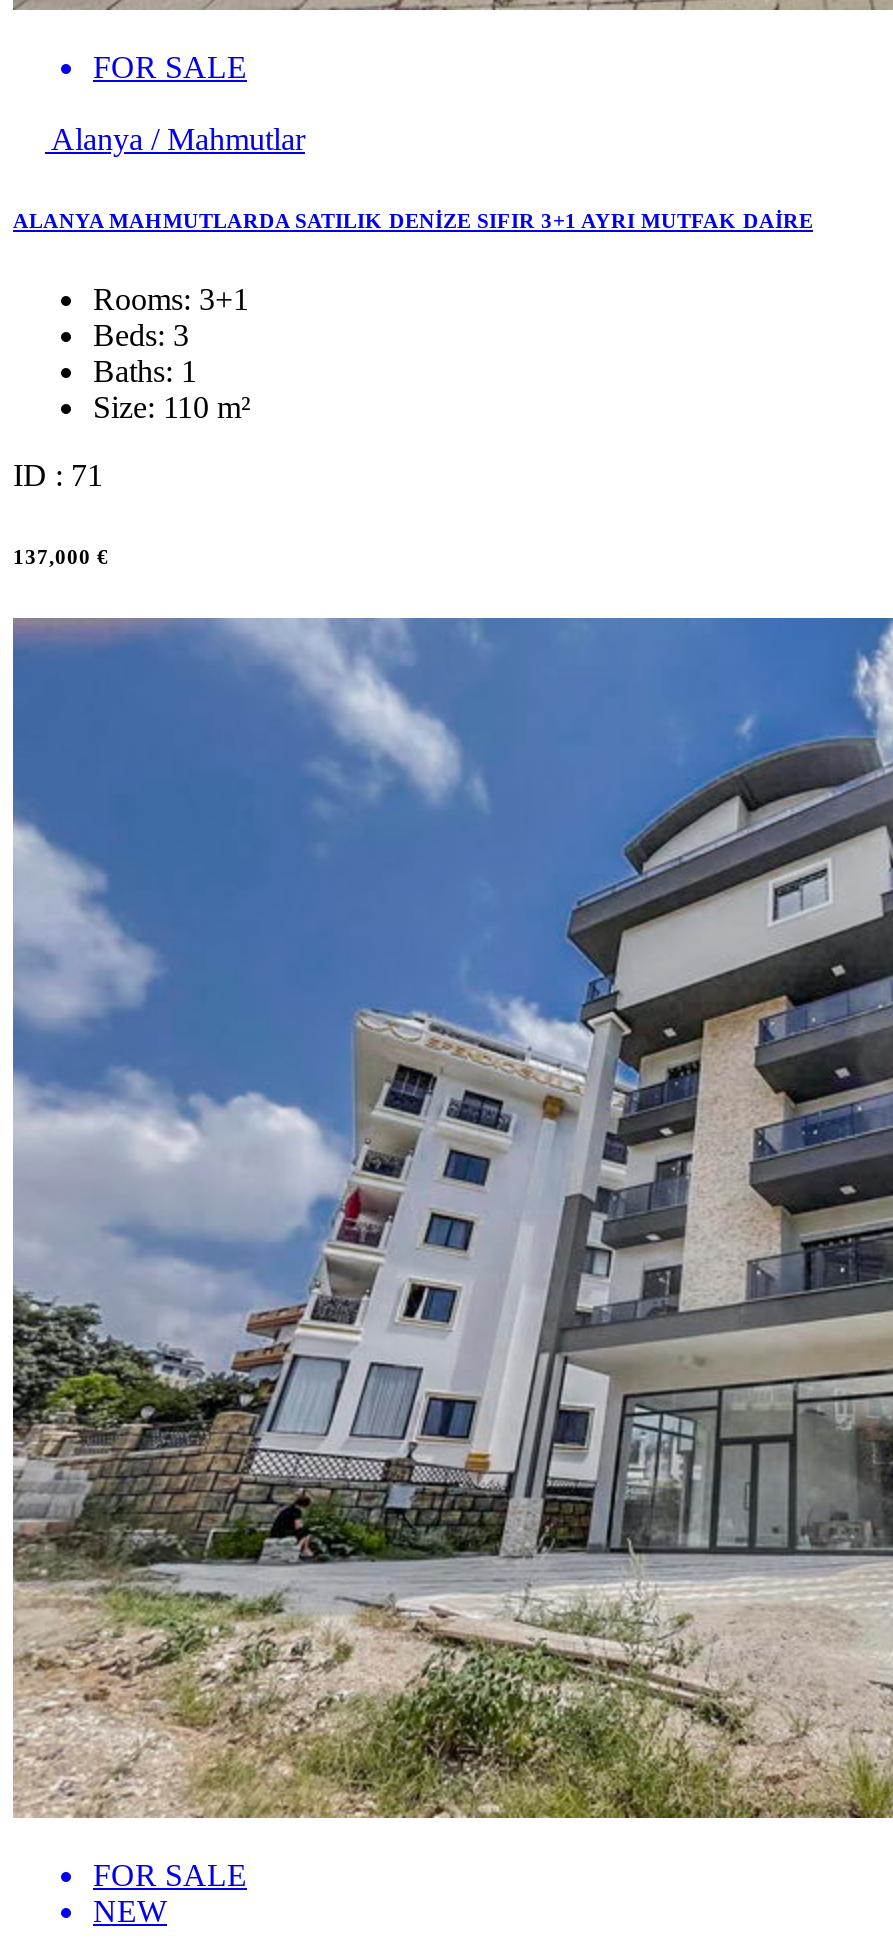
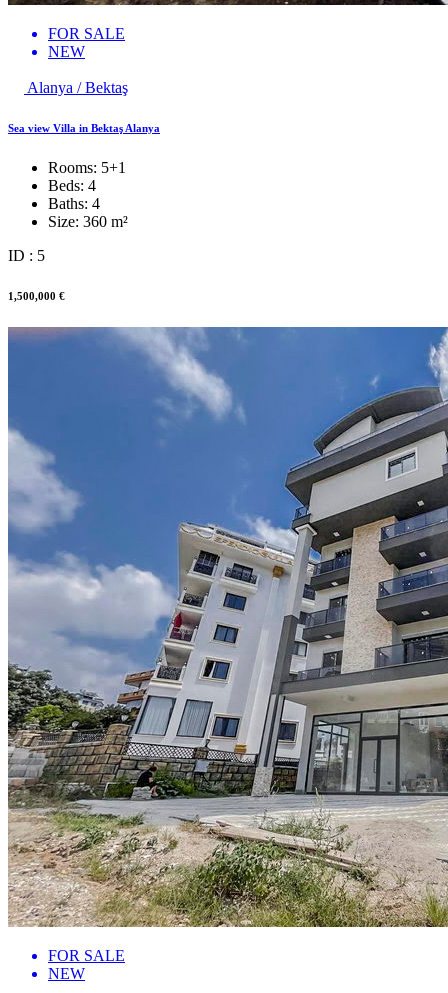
[13,122,813,568] Alanya / Mahmutlar | ALANYA MAHMUTLARDA SATILIK DENİZE SIFIR 3+1 AYRI MUTFAK DAİRE | Rooms: 3+1 | Beds: 3 | Baths: 1 | Size: 110 m² | ID : 71 | 137,000 € -> [8,43,160,302] NEW | Alanya / Bektaş | Sea view Villa in Bektaş Alanya | Rooms: 5+1 | Beds: 4 | Baths: 4 | Size: 360 m² | ID : 5 | 1,500,000 €

